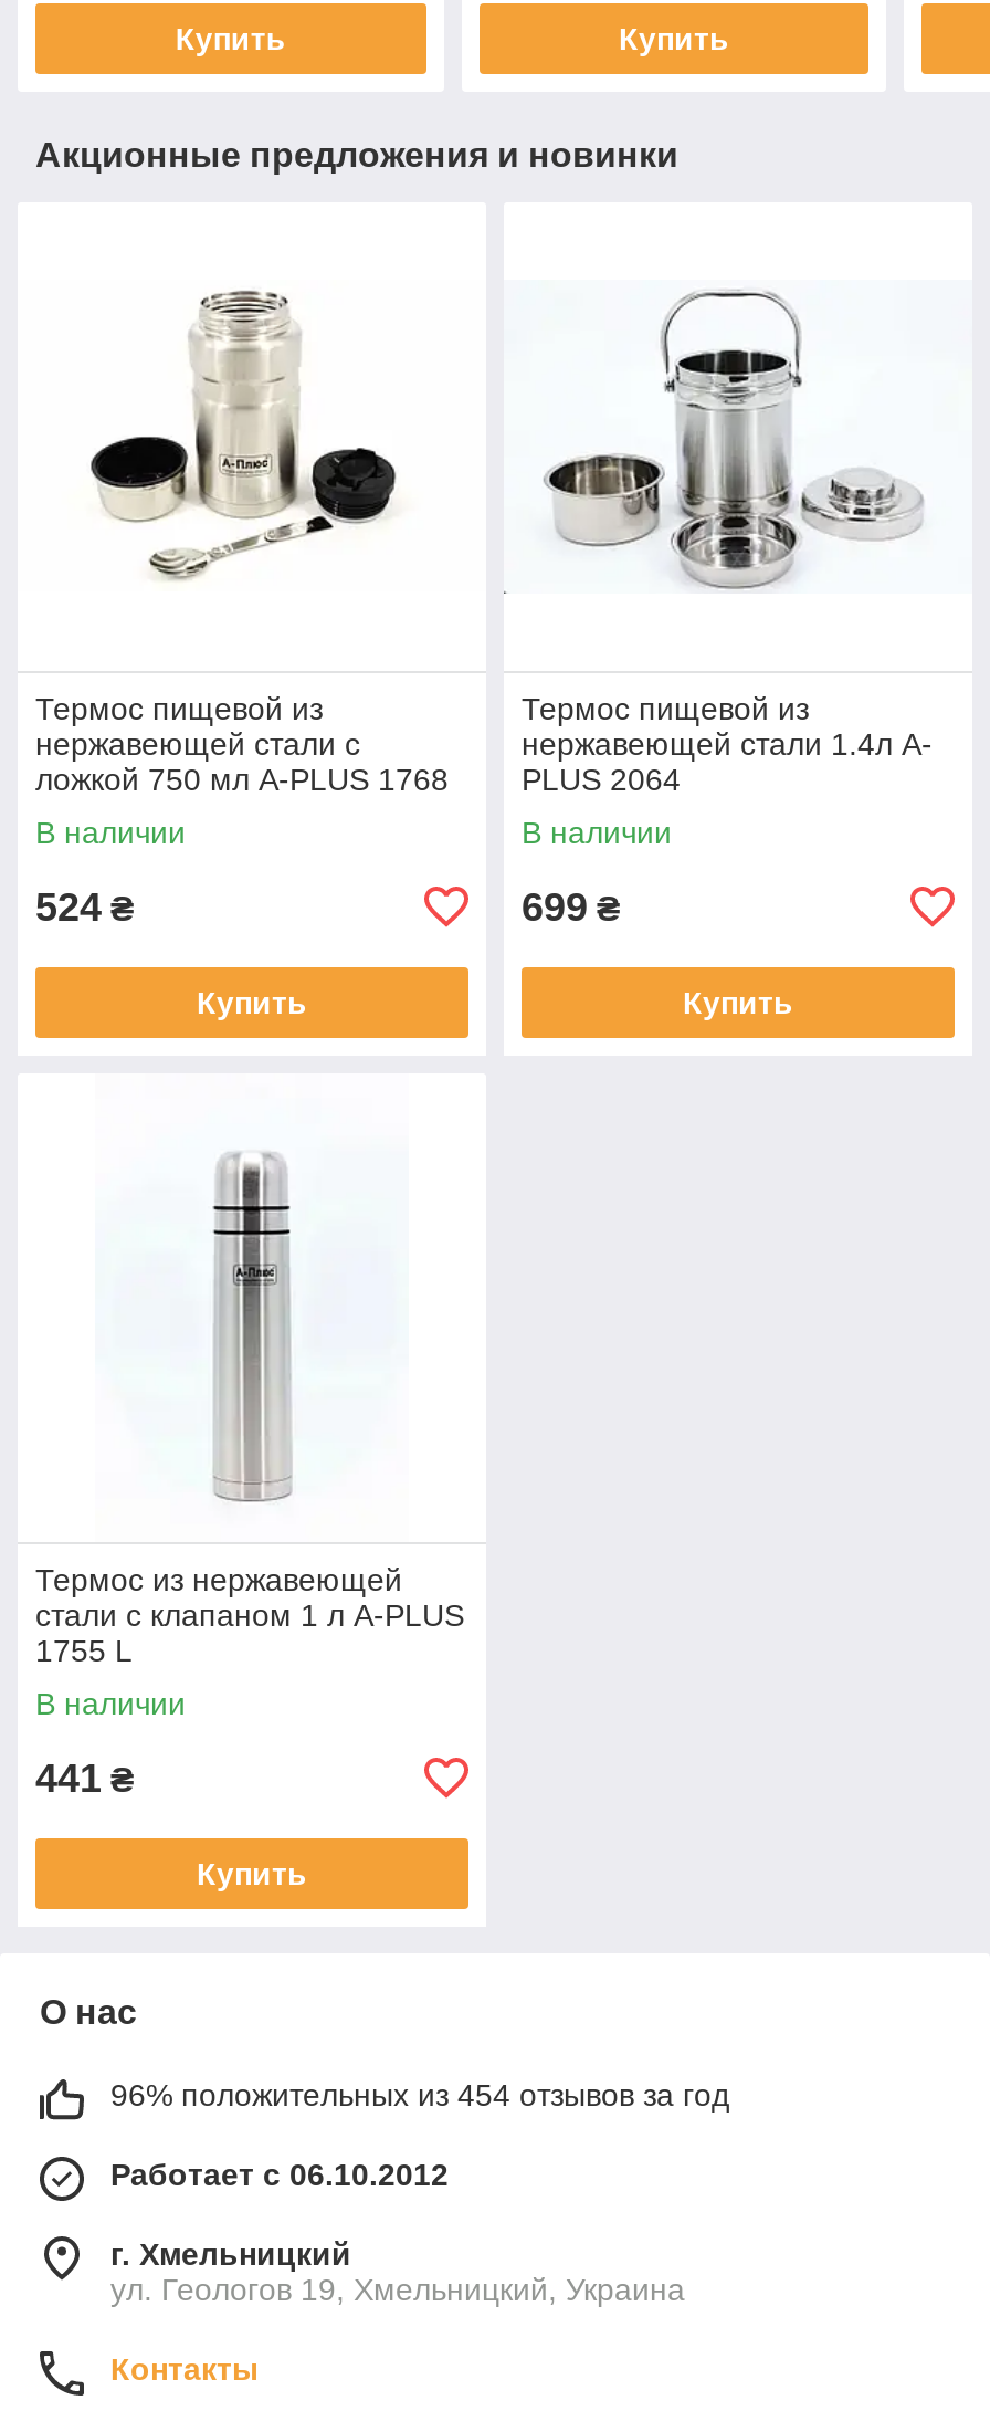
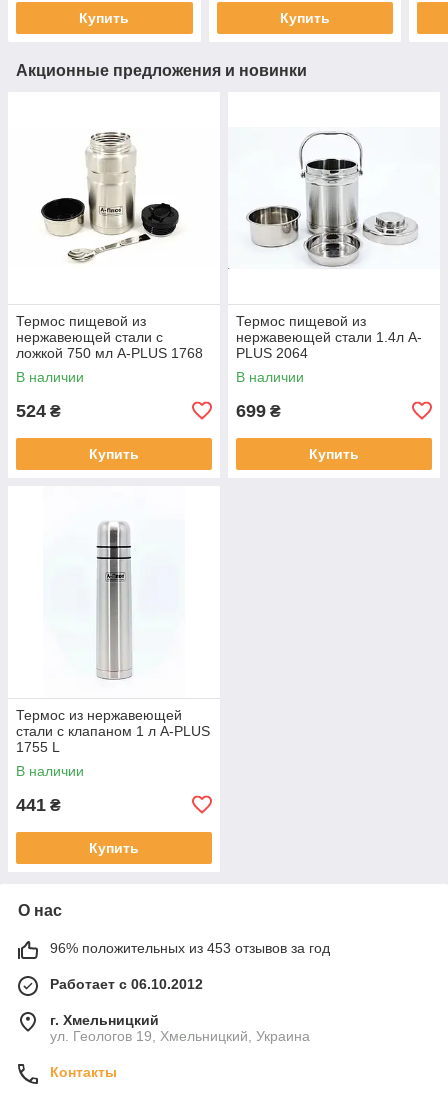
[110,2077,729,2112] 96% положительных из 454 отзывов за год -> [50,940,330,956] 96% положительных из 453 отзывов за год

